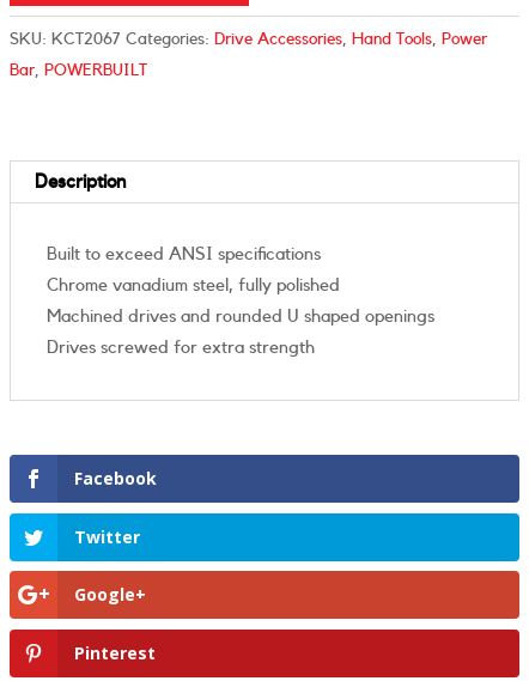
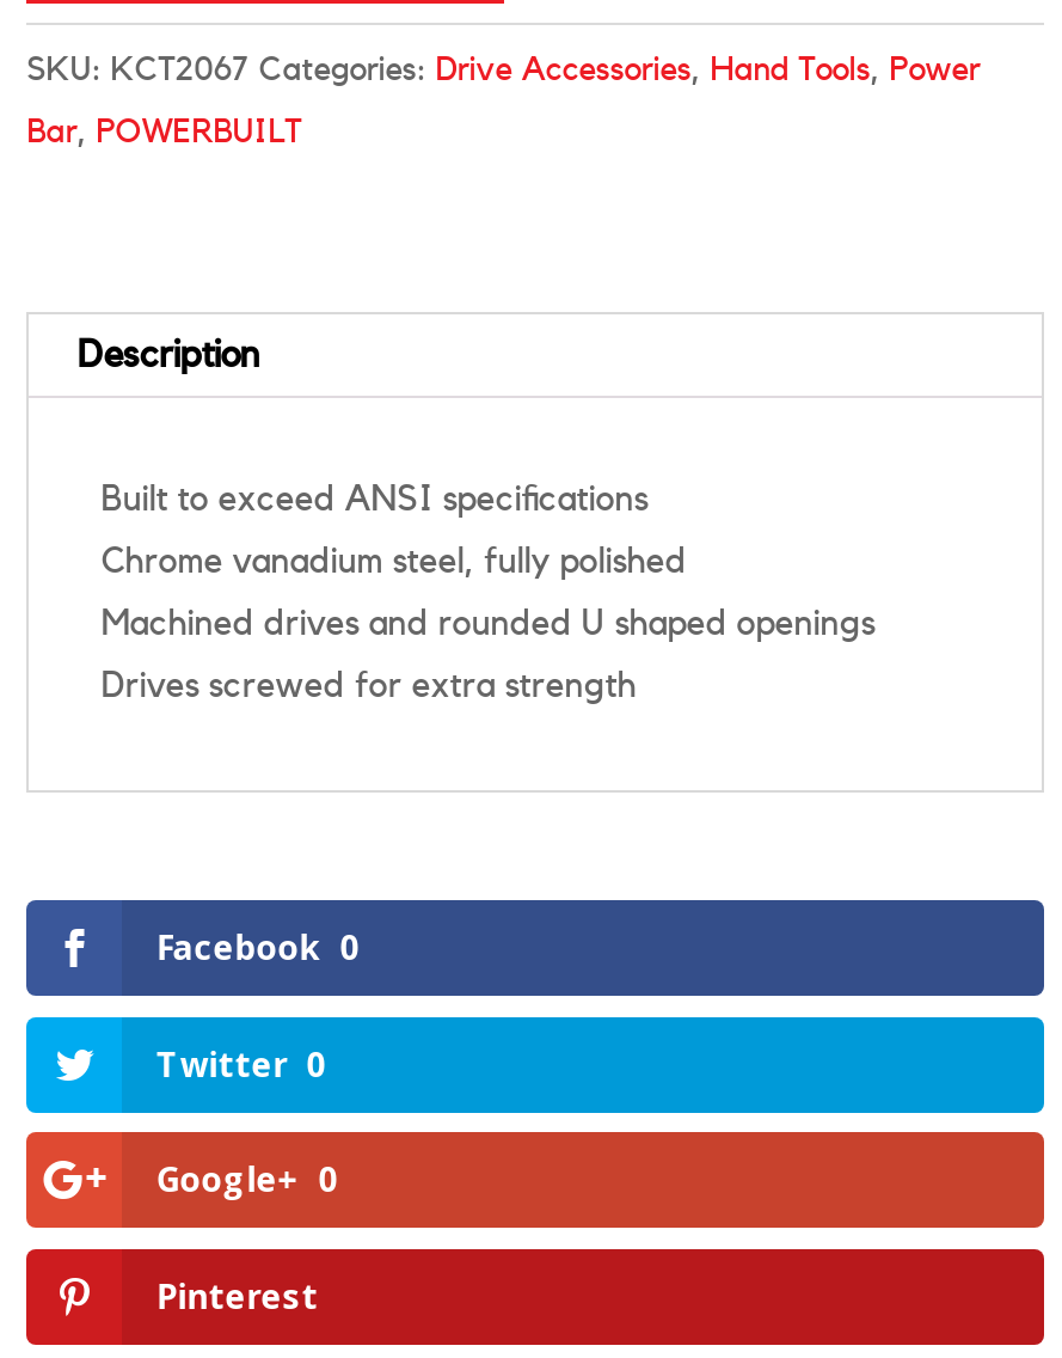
[74,467,157,490] Facebook -> [156,925,359,970] Facebook 0
[74,525,140,548] Twitter -> [156,1041,325,1086] Twitter 0
[74,583,146,606] Google+ -> [156,1157,337,1202] Google+ 0

